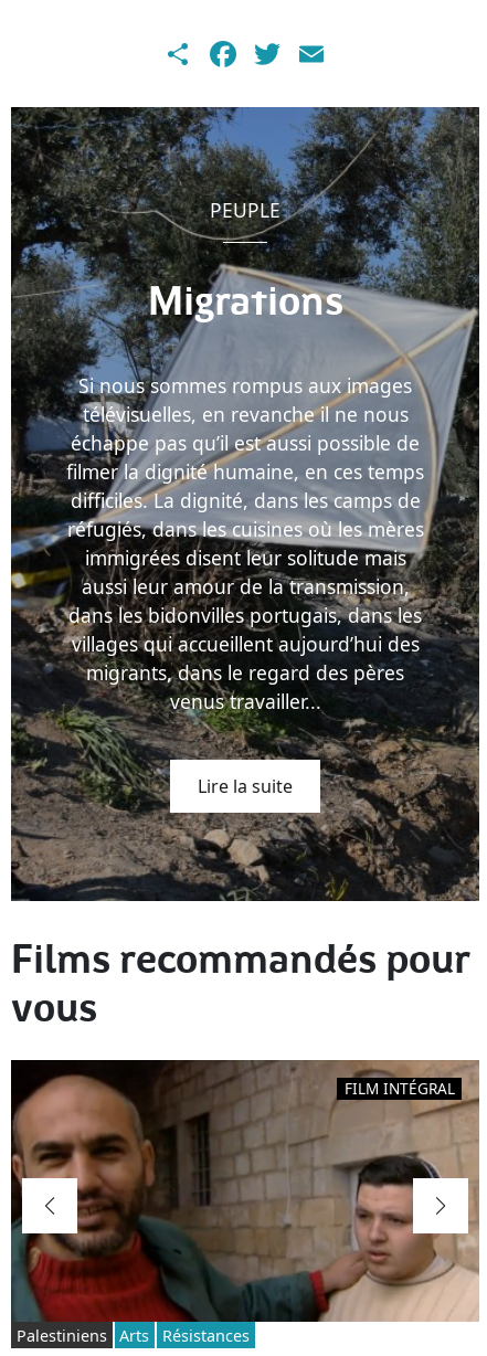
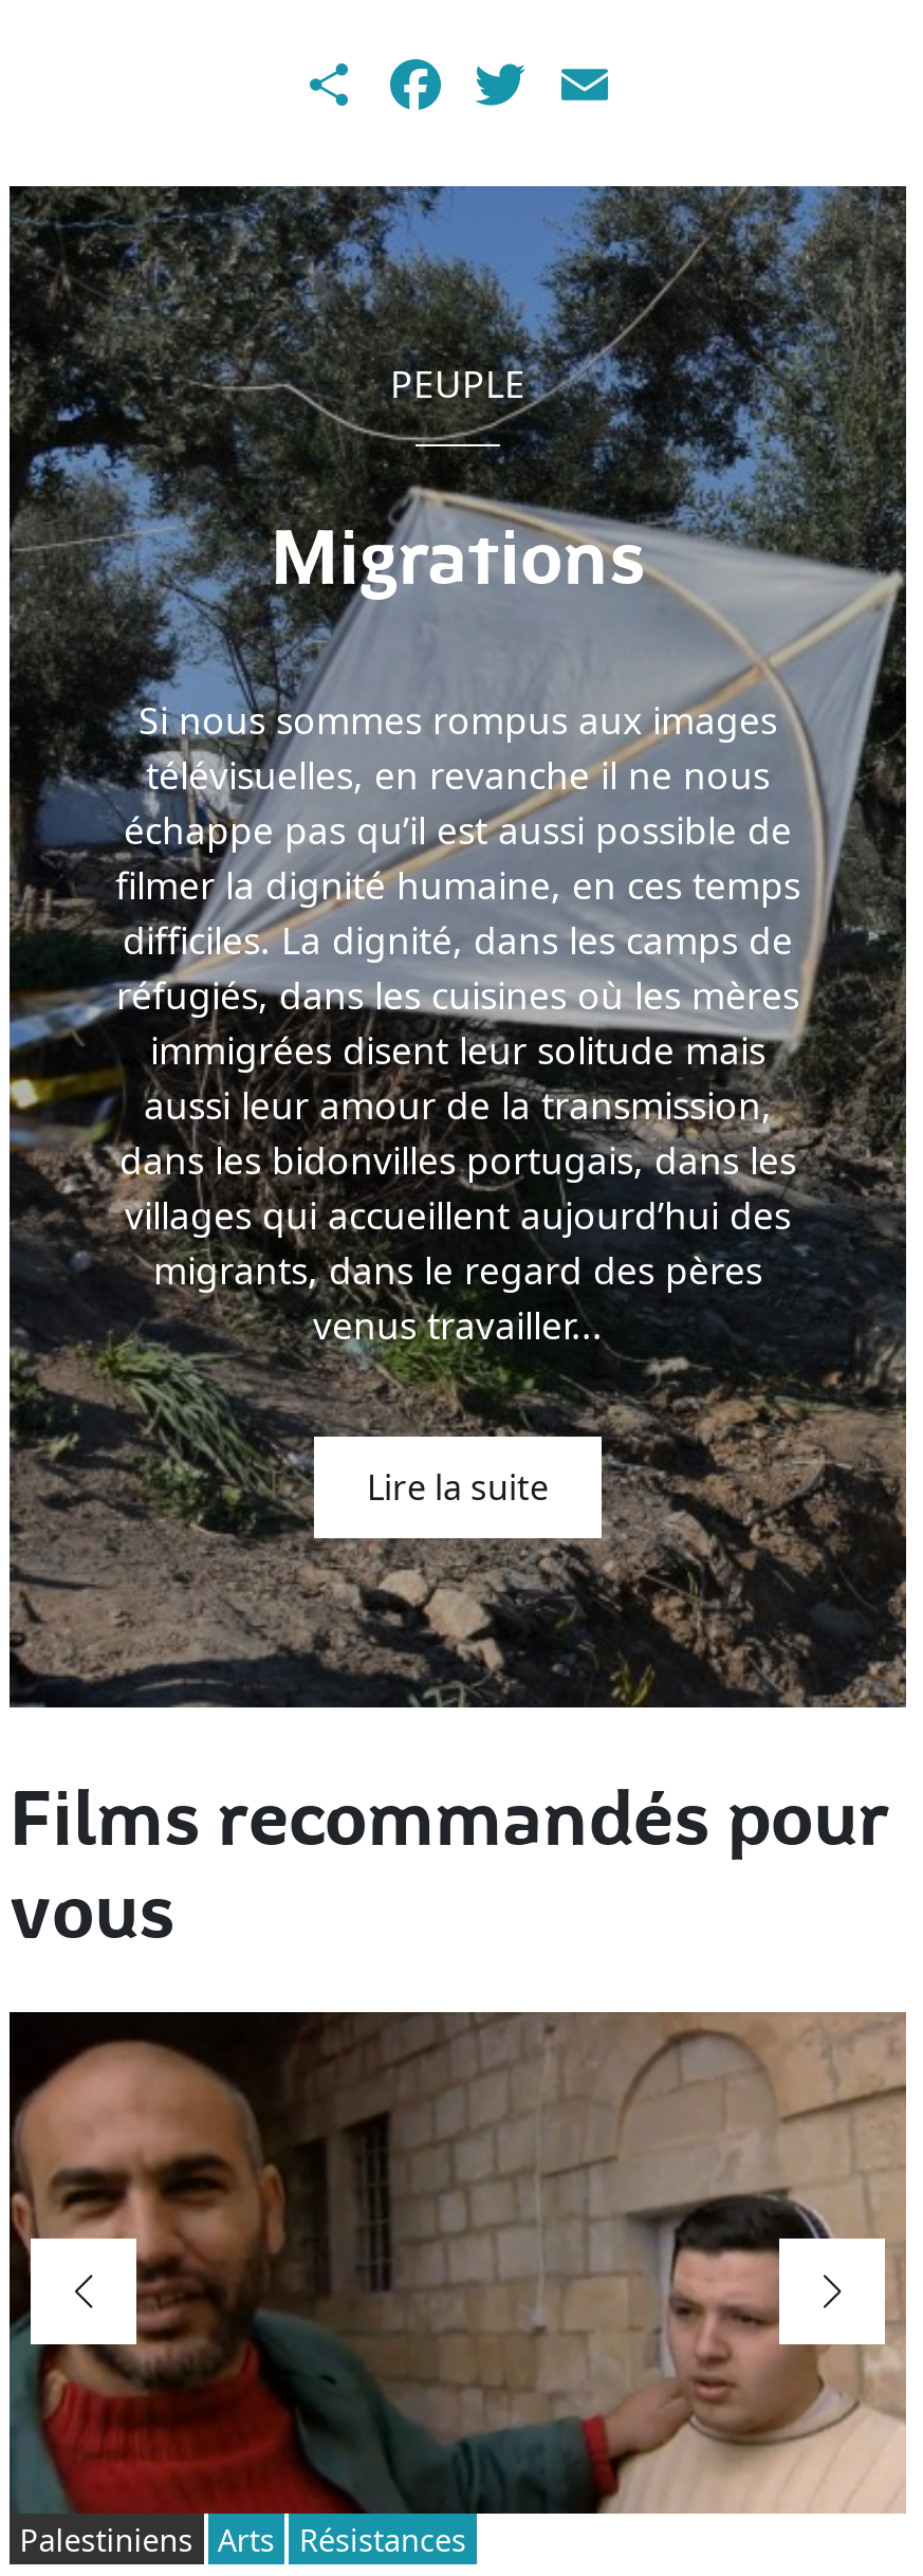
[344,1078,455,1099] FILM INTÉGRAL -> none

